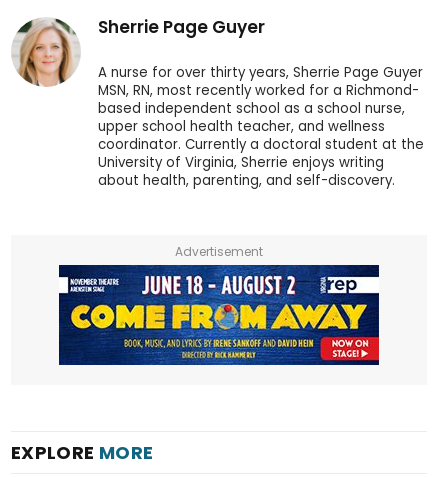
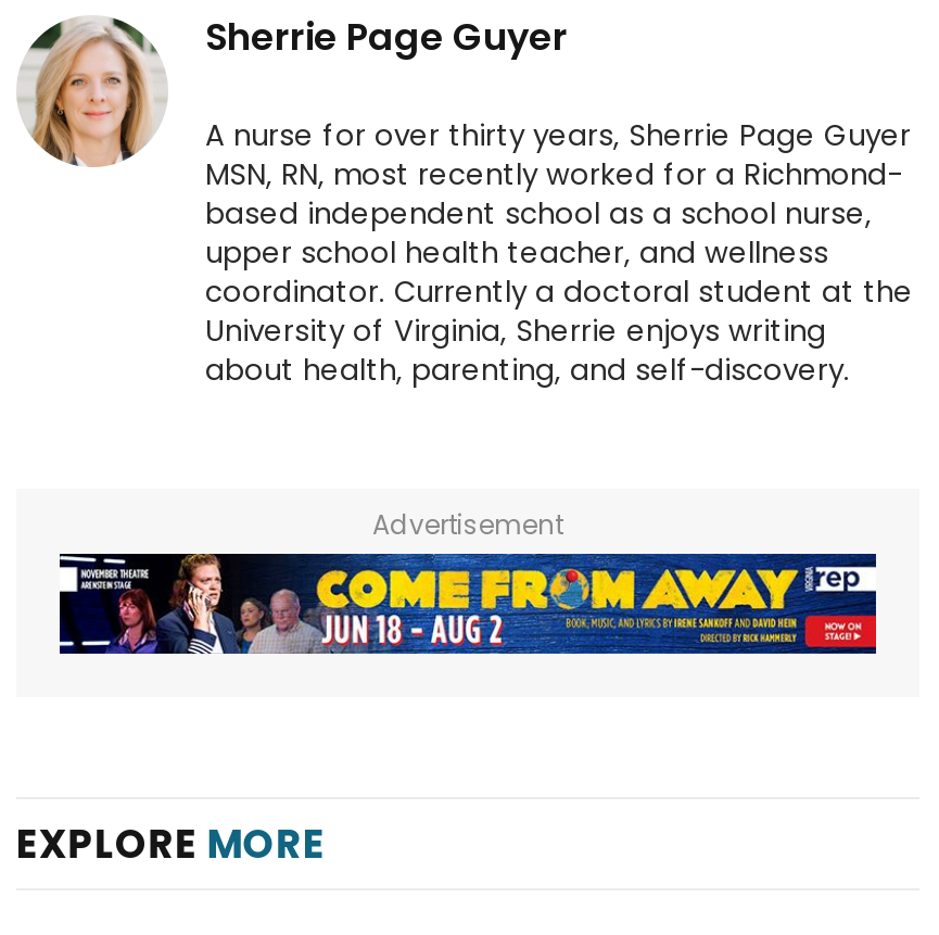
[58,264,380,366] [image] -> [58,552,878,658] [image]

